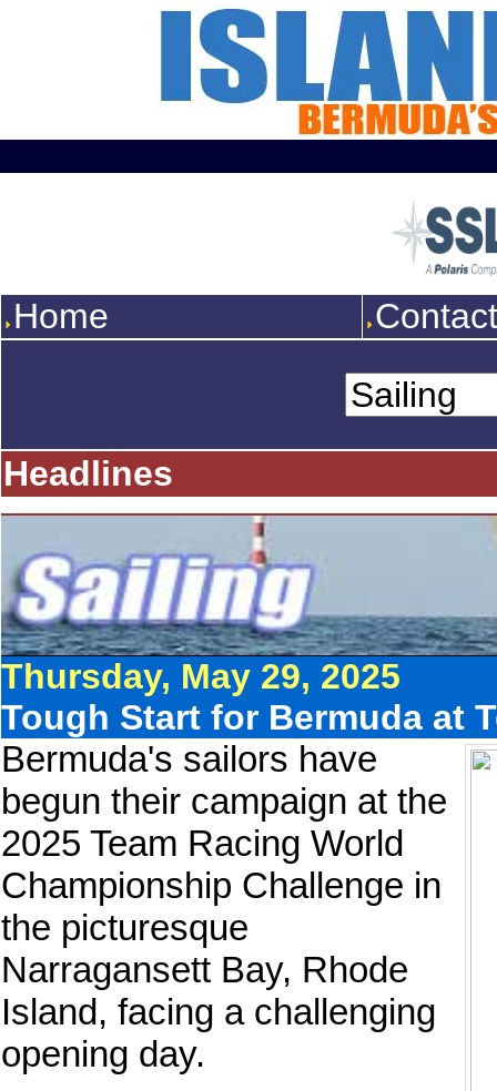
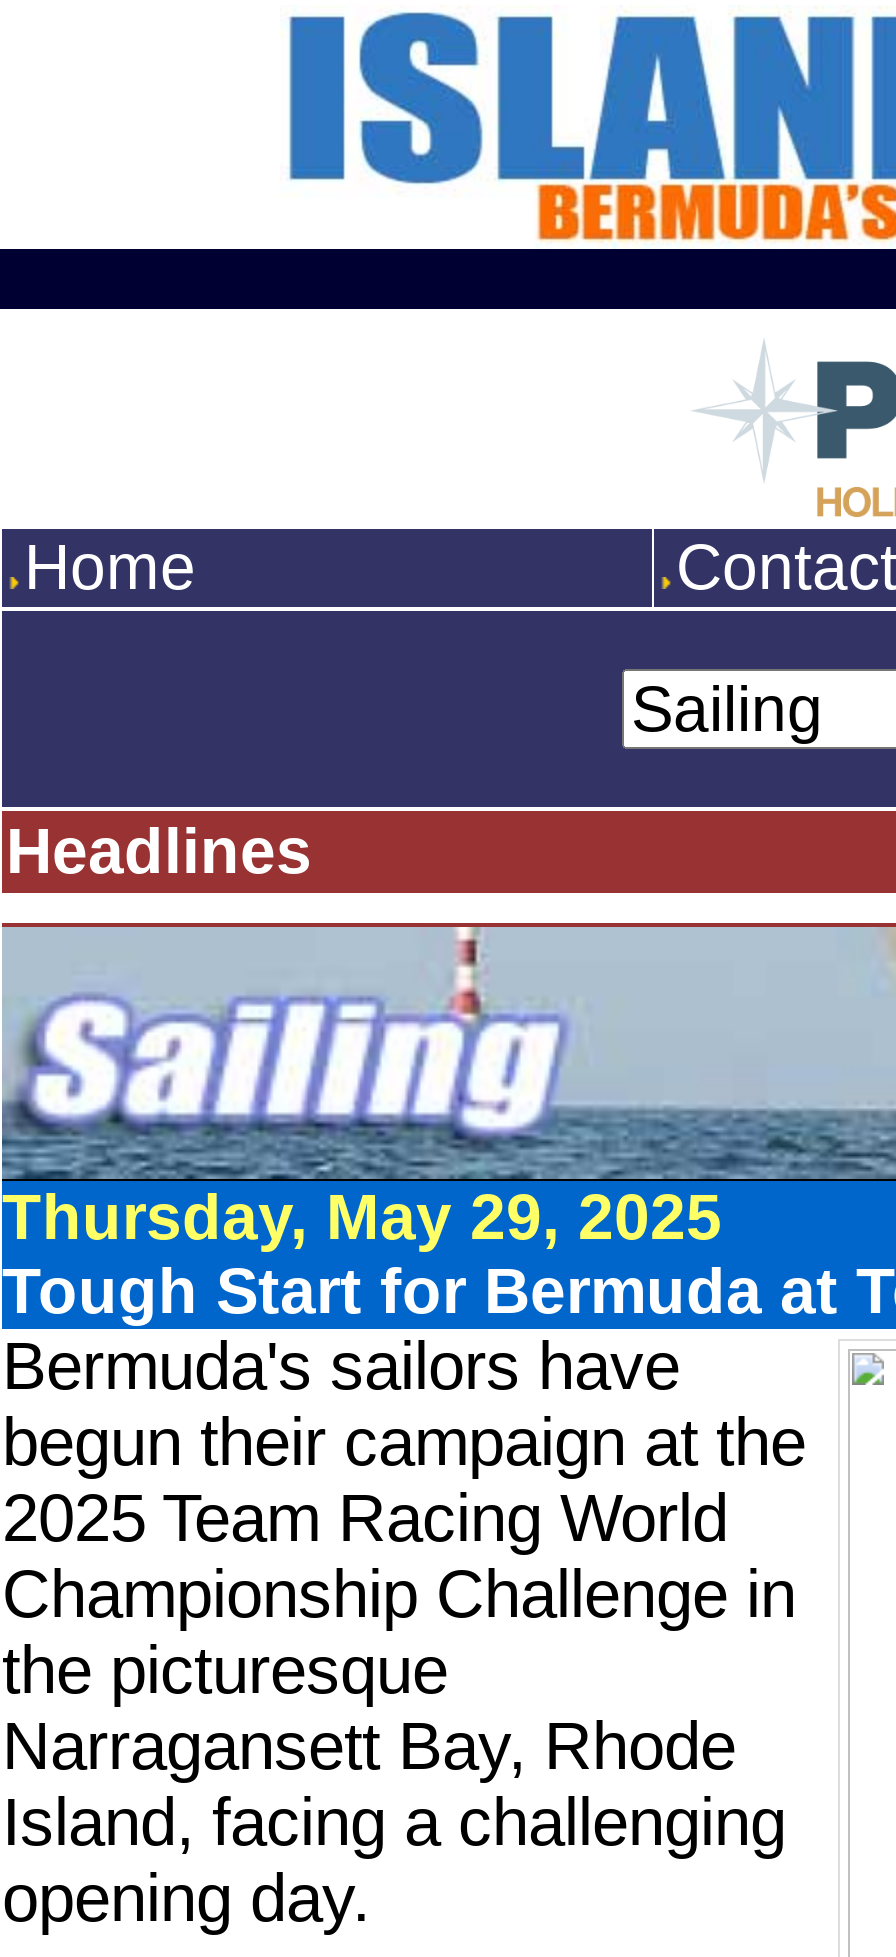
[407,201,494,288] [image] -> [736,347,890,519] [image]

